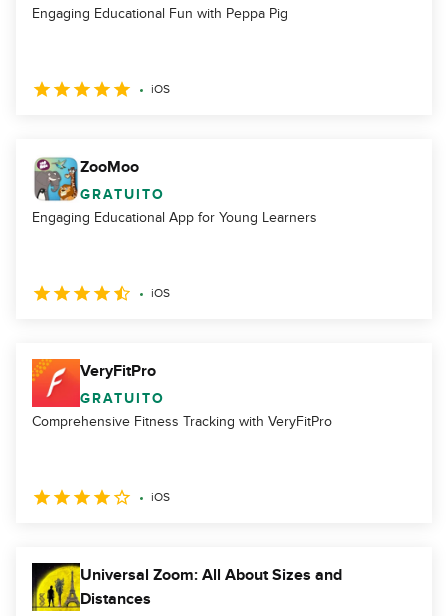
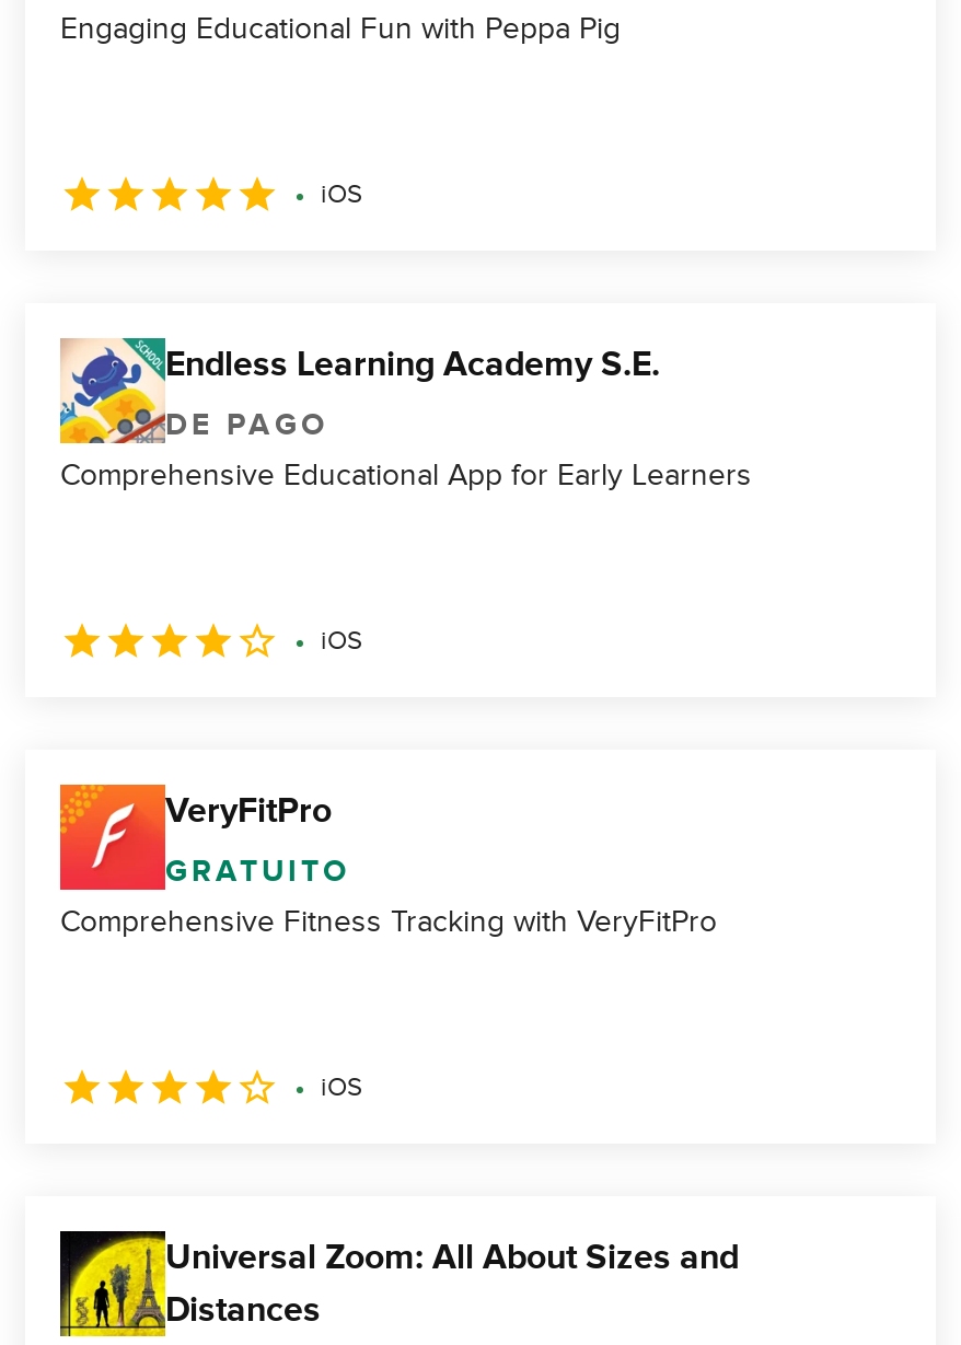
[32,155,317,226] [image] | ZooMoo | GRATUITO | Engaging Educational App for Young Learners -> [58,336,752,494] [image] | Endless Learning Academy S.E. | DE PAGO | Comprehensive Educational App for Early Learners

